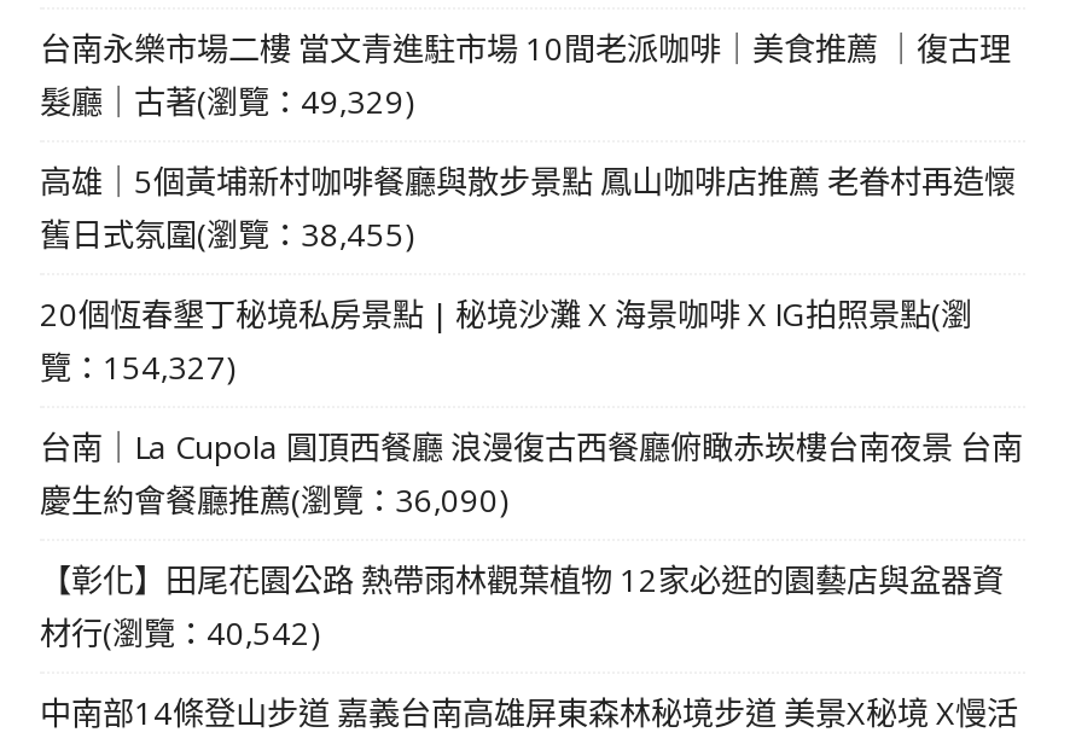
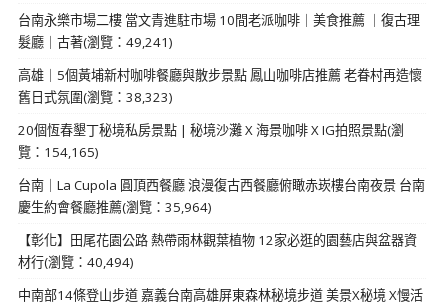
[40,81,412,124] 髮廳｜古著(瀏覽：49,329) -> [18,33,172,51] 髮廳｜古著(瀏覽：49,241)
[40,214,412,257] 舊日式氛圍(瀏覽：38,455) -> [18,88,172,106] 舊日式氛圍(瀏覽：38,323)
[40,346,233,390] 覽：154,327) -> [18,143,98,161] 覽：154,165)
[40,479,506,523] 慶生約會餐廳推薦(瀏覽：36,090) -> [18,198,211,216] 慶生約會餐廳推薦(瀏覽：35,964)
[40,612,318,656] 材行(瀏覽：40,542) -> [18,253,133,271] 材行(瀏覽：40,494)

